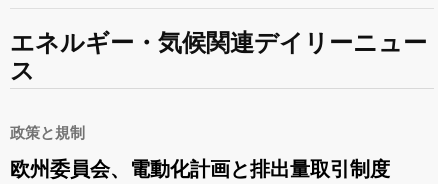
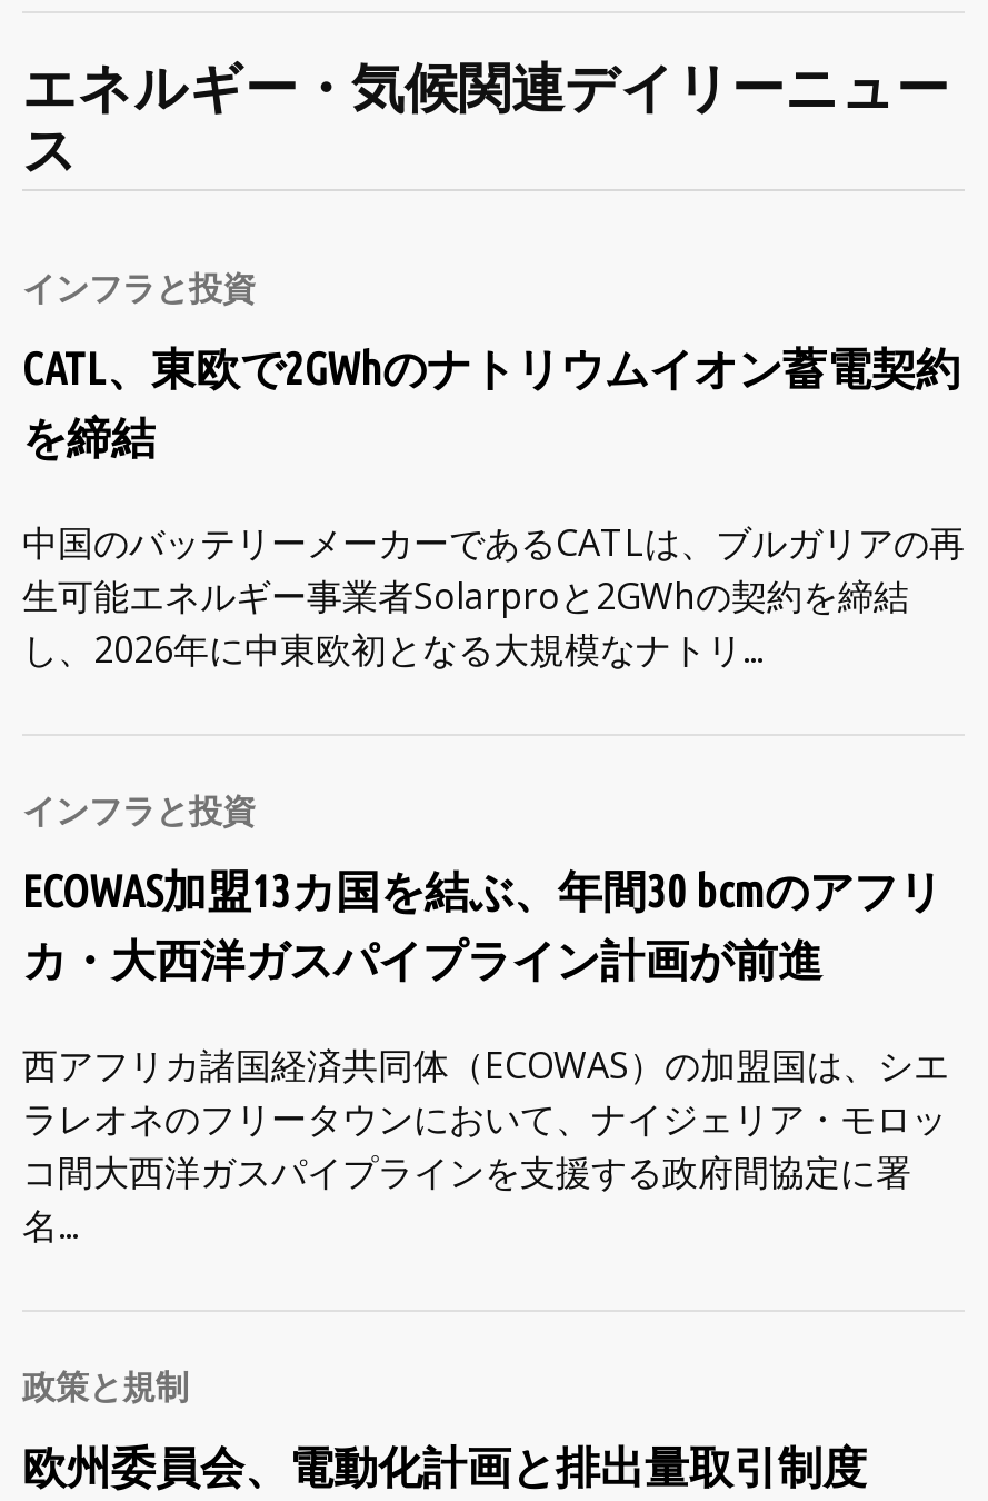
none -> [22,264,965,1249] インフラと投資 | CATL、東欧で2GWhのナトリウムイオン蓄電契約 | を締結 | 中国のバッテリーメーカーであるCATLは、ブルガリアの再 | 生可能エネルギー事業者Solarproと2GWhの契約を締結 | し、2026年に中東欧初となる大規模なナトリ... | インフラと投資 | ECOWAS加盟13カ国を結ぶ、年間30 bcmのアフリ | カ・大西洋ガスパイプライン計画が前進 | 西アフリカ諸国経済共同体（ECOWAS）の加盟国は、シエ | ラレオネのフリータウンにおいて、ナイジェリア・モロッ | コ間大西洋ガスパイプラインを支援する政府間協定に署 | 名...

